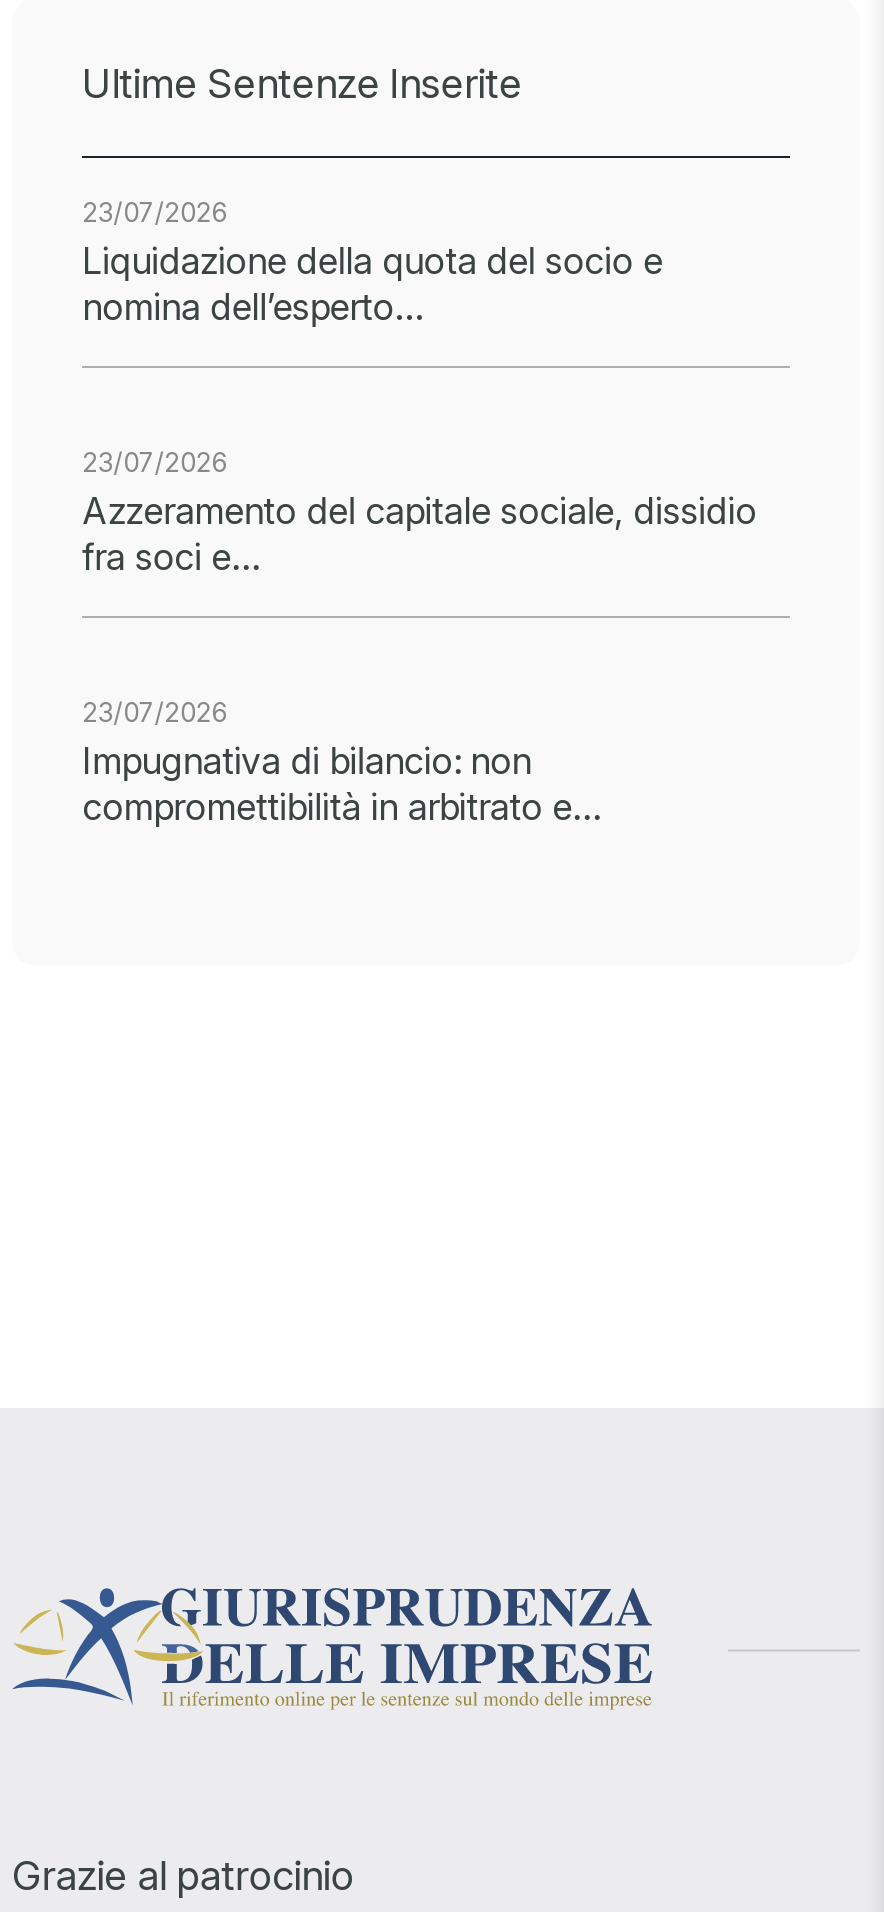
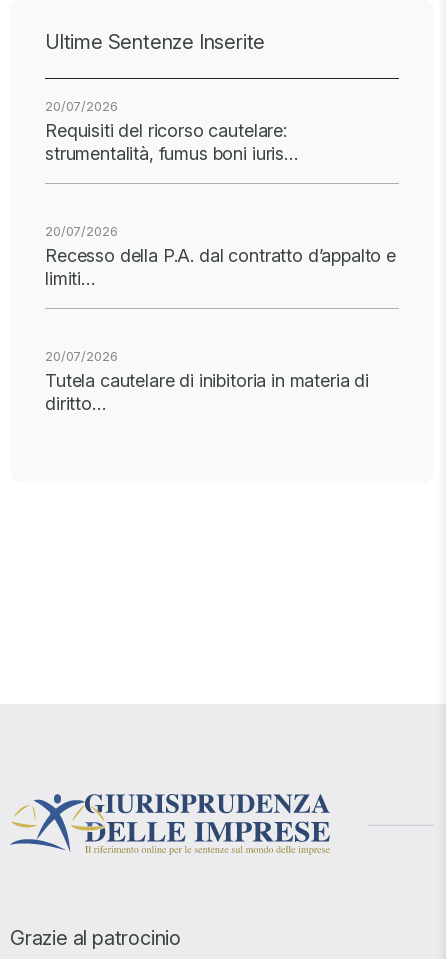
[82,196,662,328] 23/07/2026 | Liquidazione della quota del socio e | nomina dell’esperto… -> [45,98,298,164] 20/07/2026 | Requisiti del ricorso cautelare: | strumentalità, fumus boni iuris…
[82,446,757,578] 23/07/2026 | Azzeramento del capitale sociale, dissidio | fra soci e… -> [45,223,396,289] 20/07/2026 | Recesso della P.A. dal contratto d’appalto e | limiti…
[82,696,599,828] 23/07/2026 | Impugnativa di bilancio: non | compromettibilità in arbitrato e… -> [45,348,369,414] 20/07/2026 | Tutela cautelare di inibitoria in materia di | diritto…

